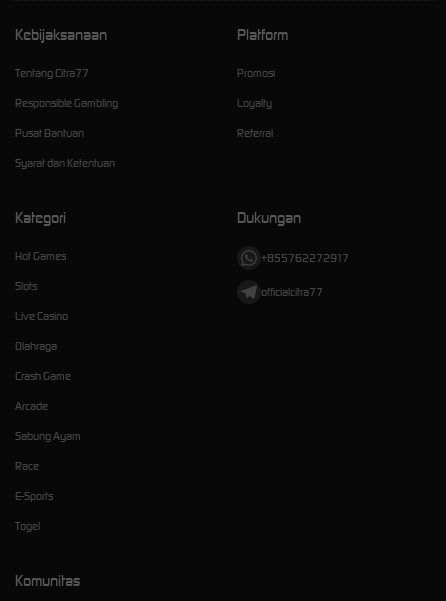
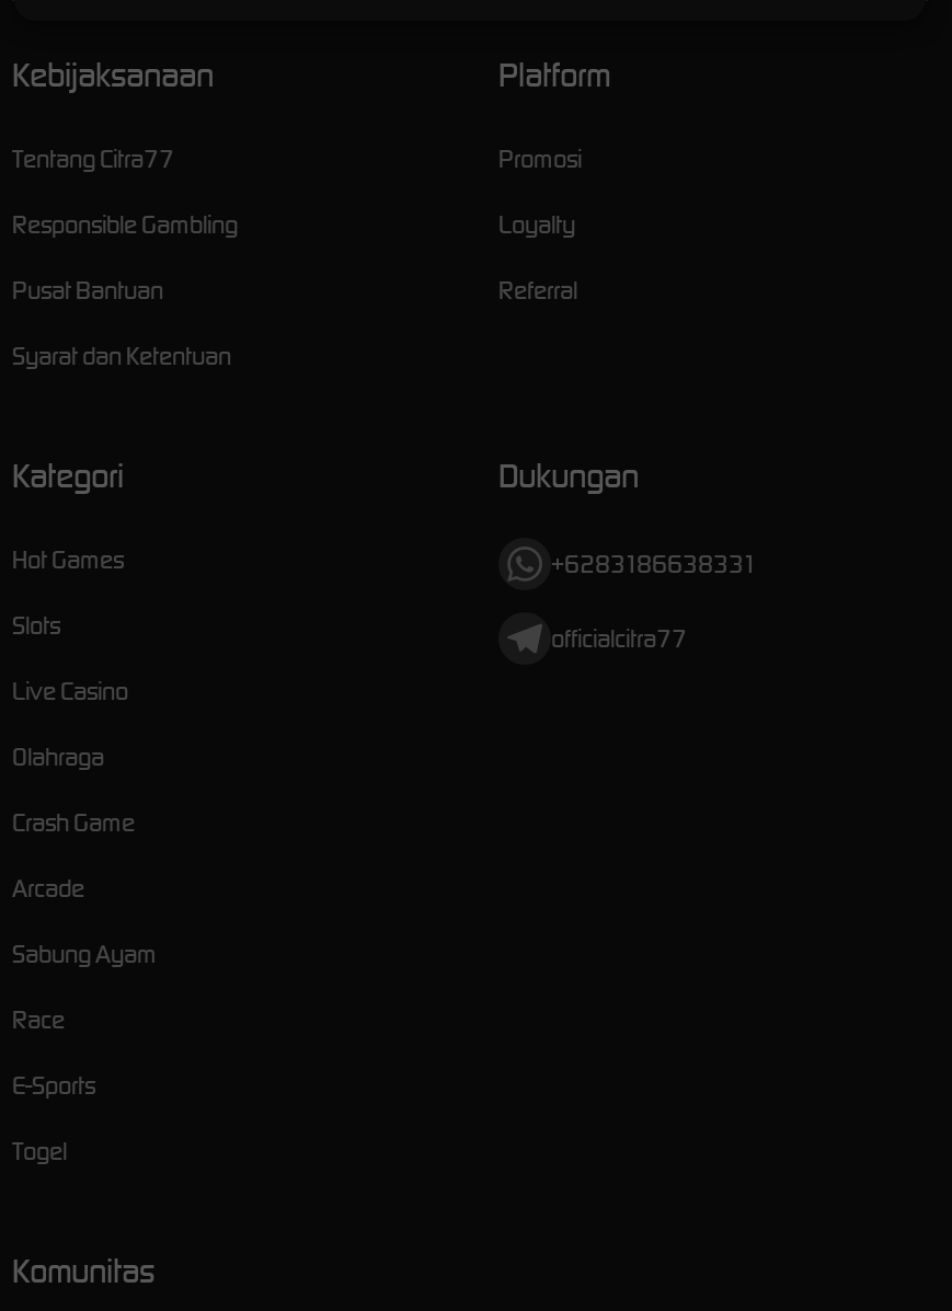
[261,251,349,265] +855762272917 -> [551,549,757,580] +6283186638331

